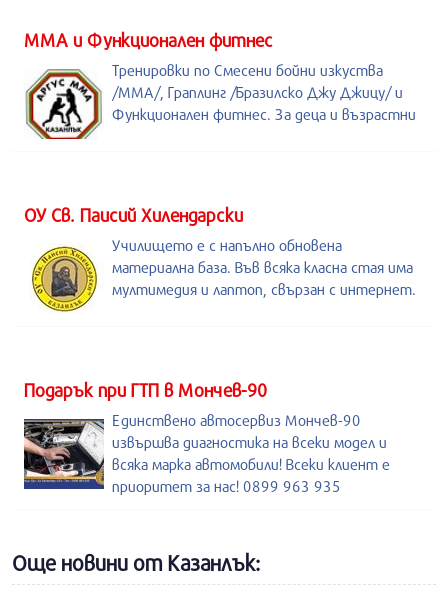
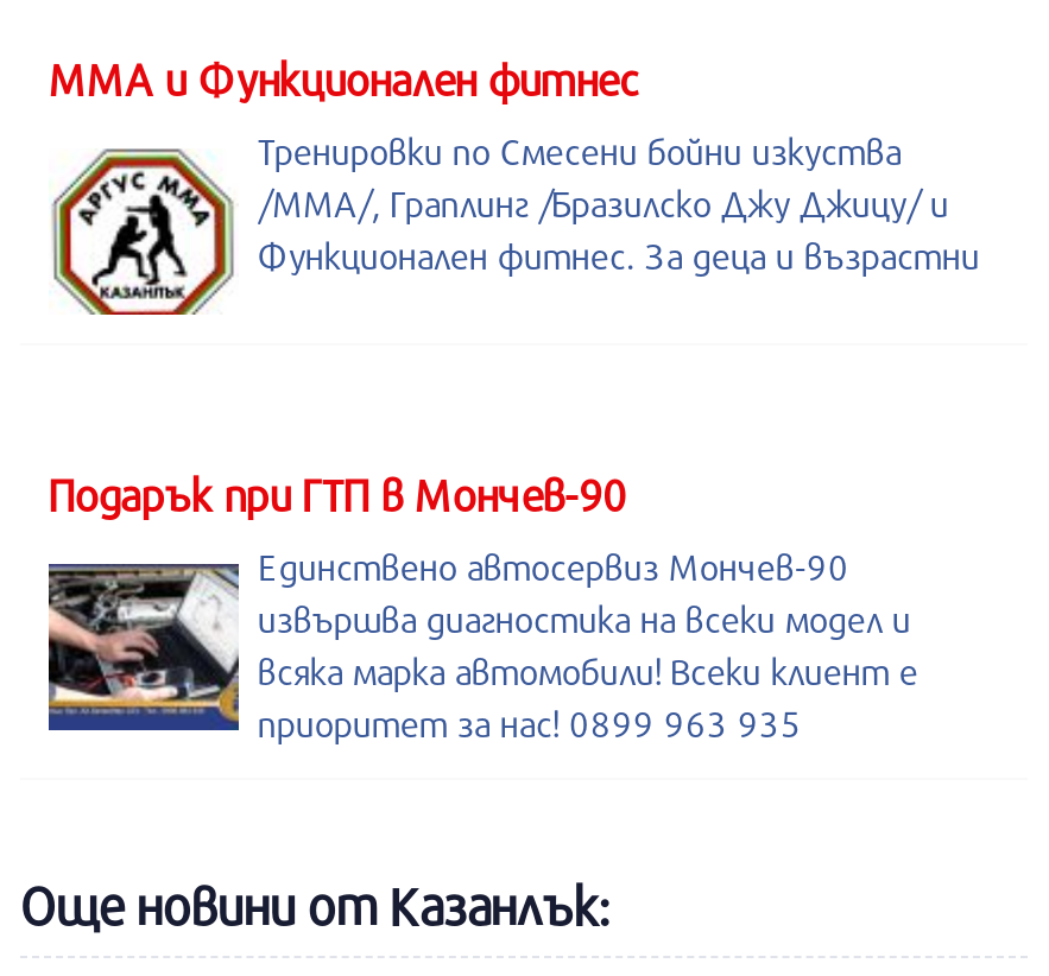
[24,204,416,314] [image] | ОУ Св. Паисий Хилендарски | Училището е с напълно обновена | материална база. Във всяка класна стая има | мултимедия и лаптоп, свързан с интернет. -> none

